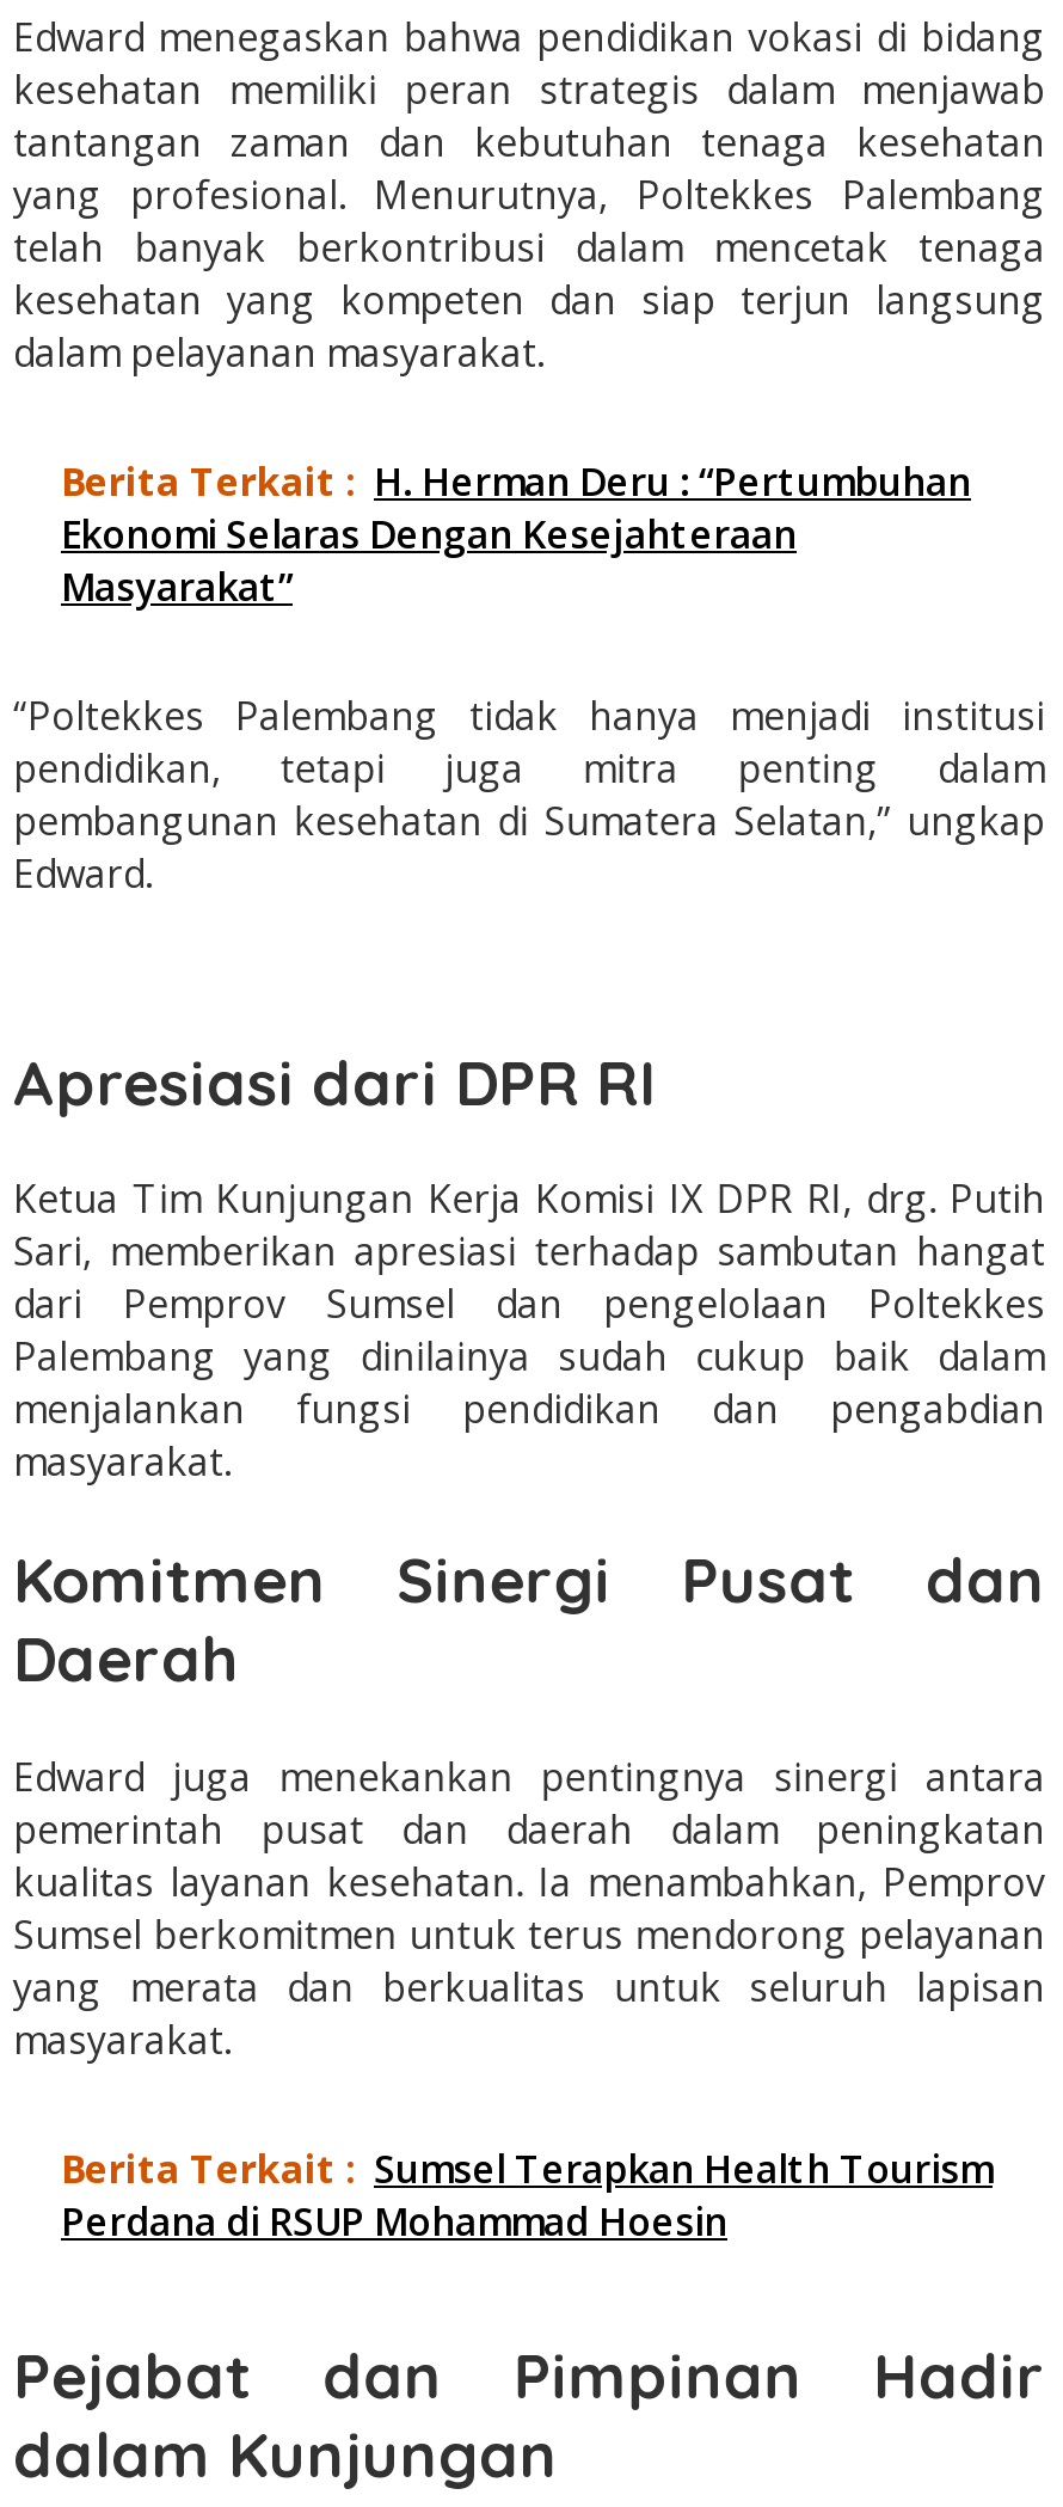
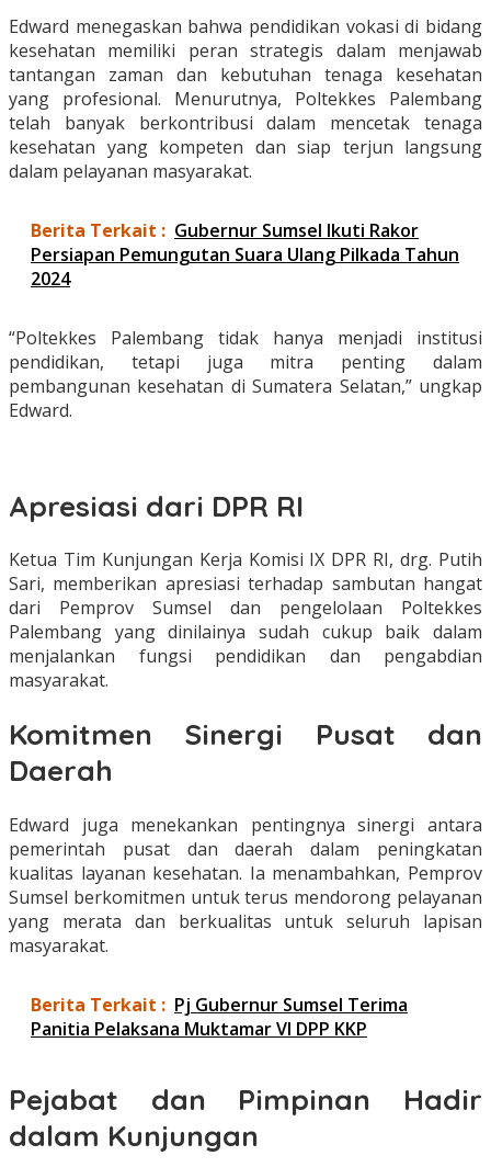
[61,456,971,614] Berita Terkait : H. Herman Deru : “Pertumbuhan | Ekonomi Selaras Dengan Kesejahteraan | Masyarakat” -> [31,219,459,291] Berita Terkait : Gubernur Sumsel Ikuti Rakor | Persiapan Pemungutan Suara Ulang Pilkada Tahun | 2024
[61,2142,993,2247] Berita Terkait : Sumsel Terapkan Health Tourism | Perdana di RSUP Mohammad Hoesin -> [31,992,408,1040] Berita Terkait : Pj Gubernur Sumsel Terima | Panitia Pelaksana Muktamar VI DPP KKP

